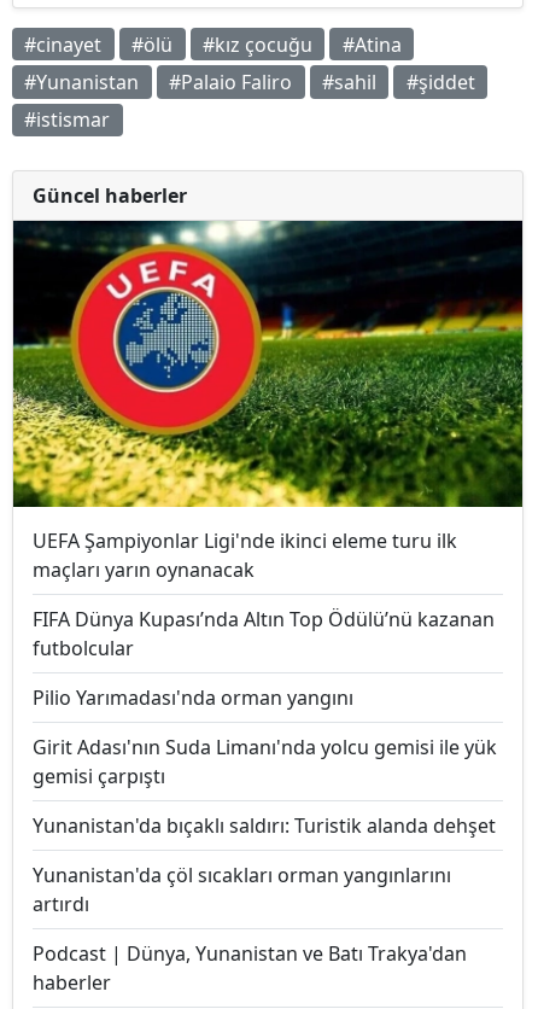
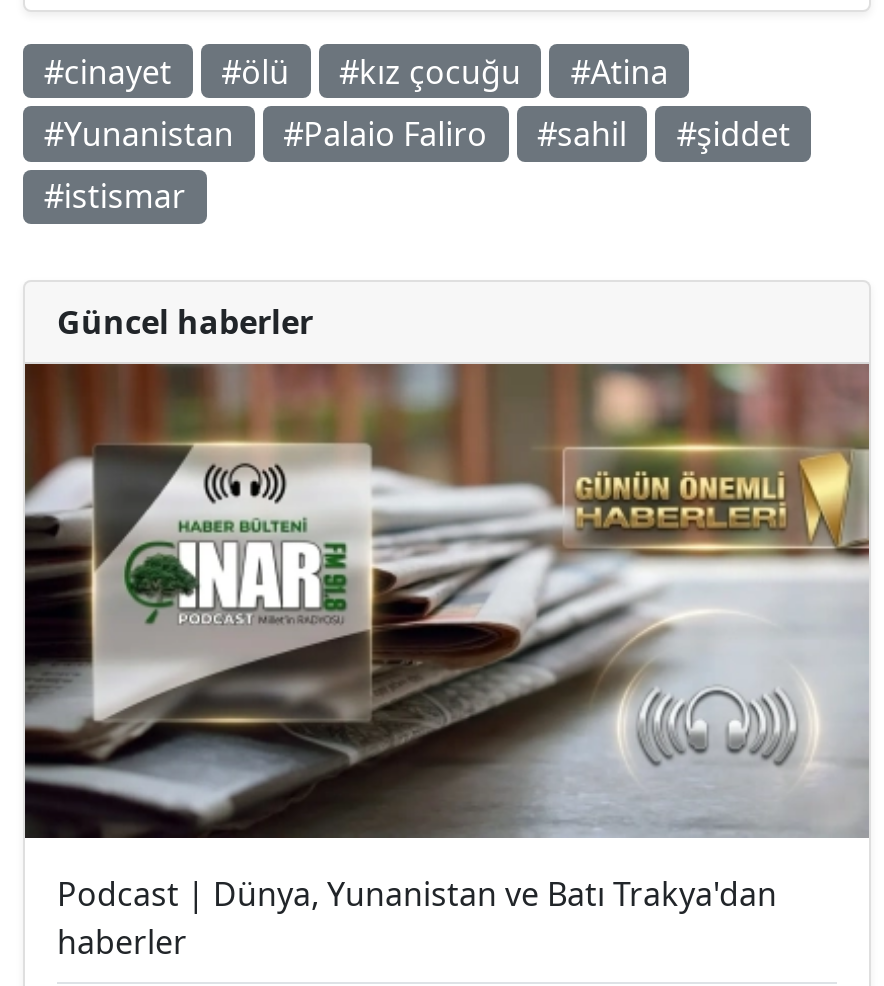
[12,220,524,508] [image] -> [23,362,871,840] [image]
[33,528,497,917] UEFA Şampiyonlar Ligi'nde ikinci eleme turu ilk | maçları yarın oynanacak | FIFA Dünya Kupası’nda Altın Top Ödülü’nü kazanan | futbolcular | Pilio Yarımadası'nda orman yangını | Girit Adası'nın Suda Limanı'nda yolcu gemisi ile yük | gemisi çarpıştı | Yunanistan'da bıçaklı saldırı: Turistik alanda dehşet | Yunanistan'da çöl sıcakları orman yangınlarını | artırdı -> none

